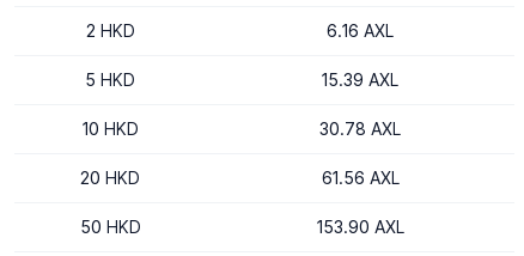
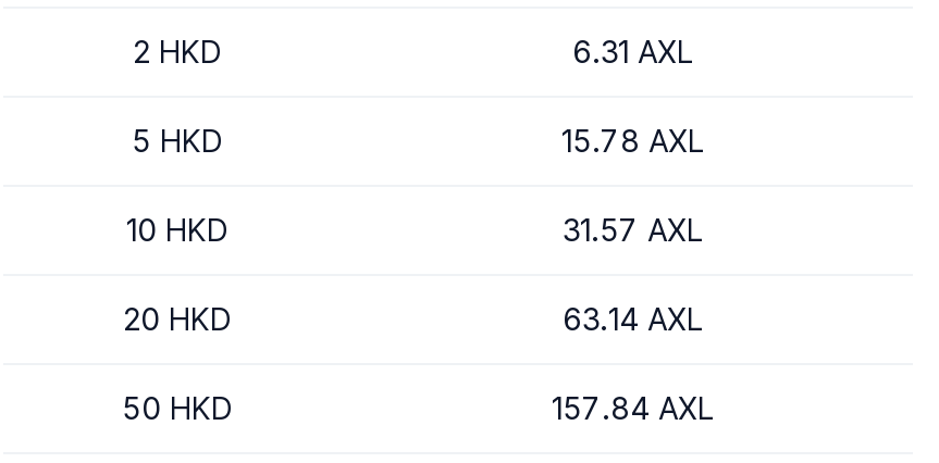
[327,20,394,41] 6.16 AXL -> [572,33,692,70] 6.31 AXL
[322,69,398,90] 15.39 AXL -> [561,122,703,159] 15.78 AXL
[319,118,401,139] 30.78 AXL -> [563,211,702,248] 31.57 AXL
[321,167,399,188] 61.56 AXL -> [563,300,702,337] 63.14 AXL
[316,217,404,237] 153.90 AXL -> [552,389,713,426] 157.84 AXL

